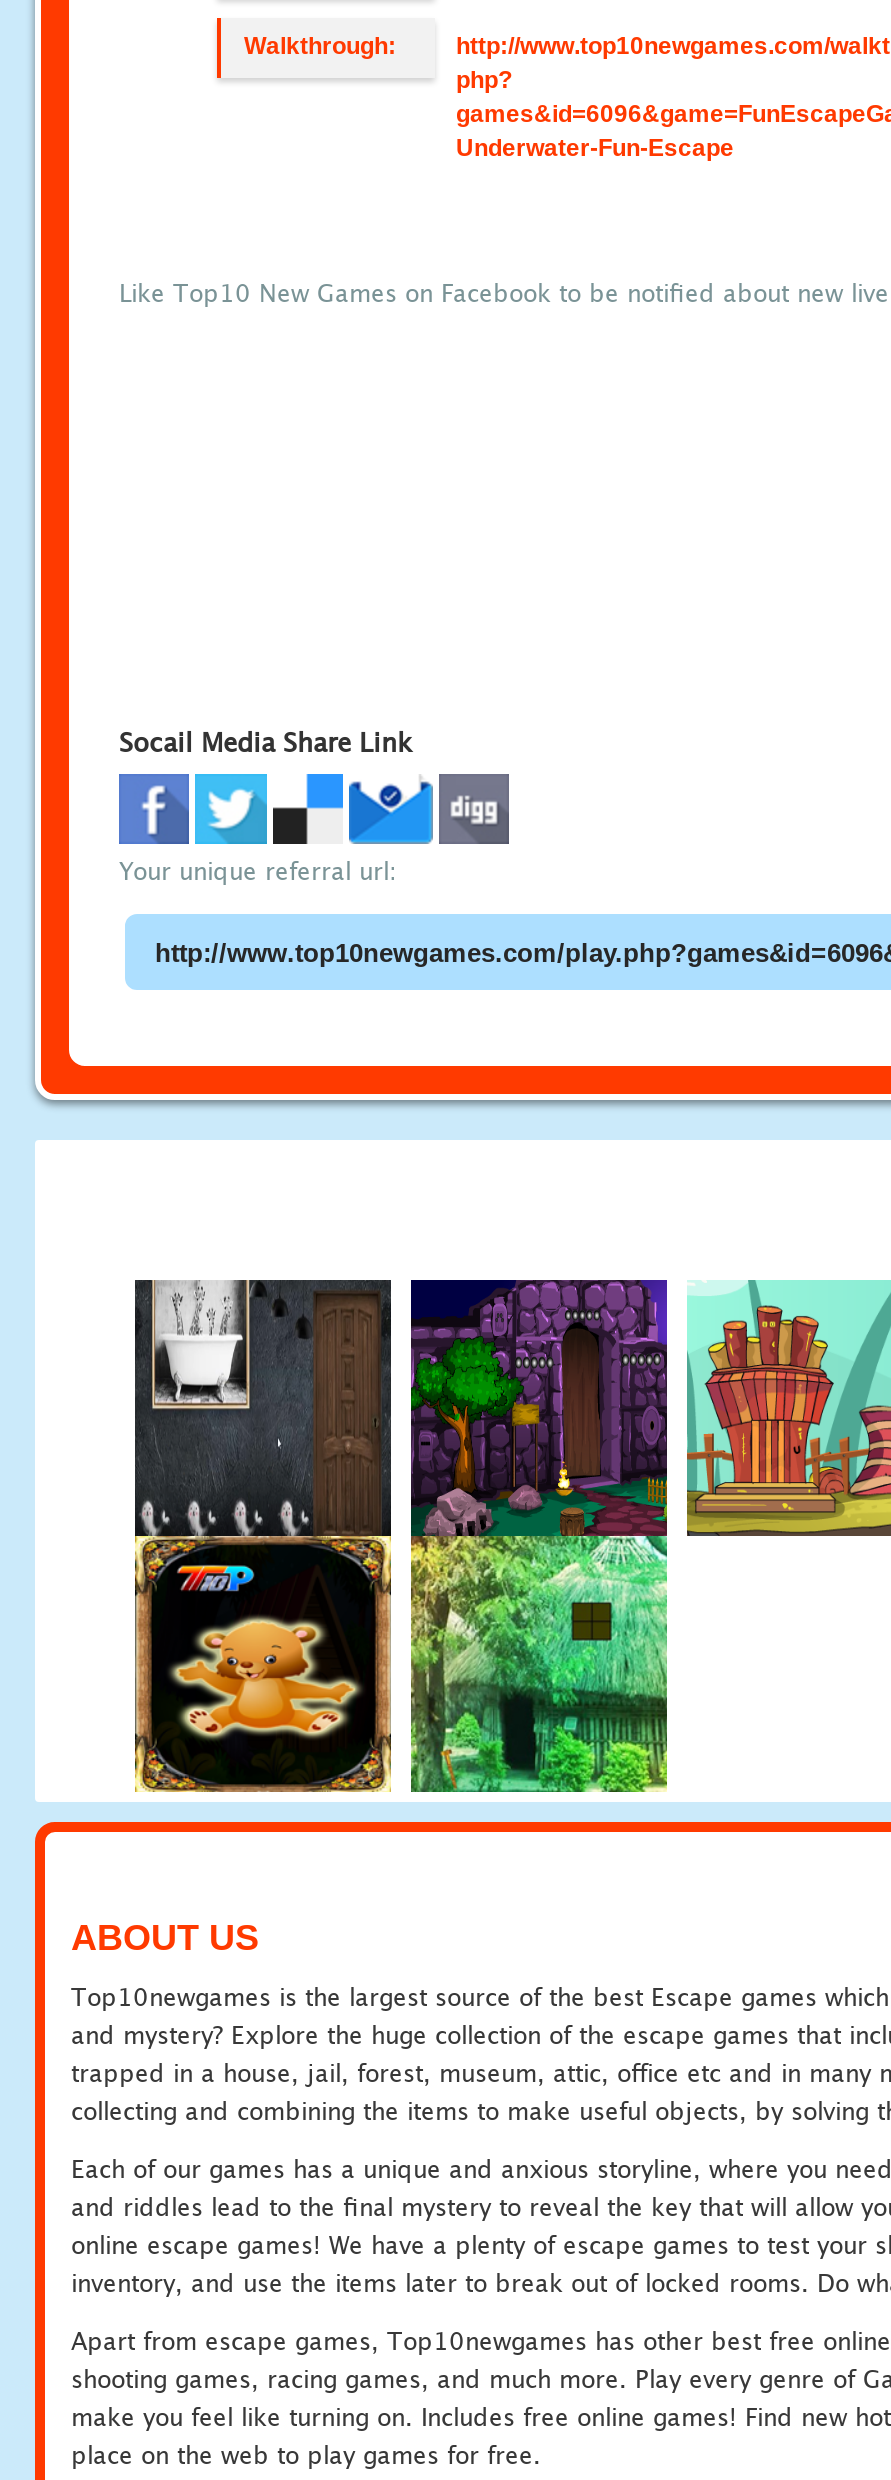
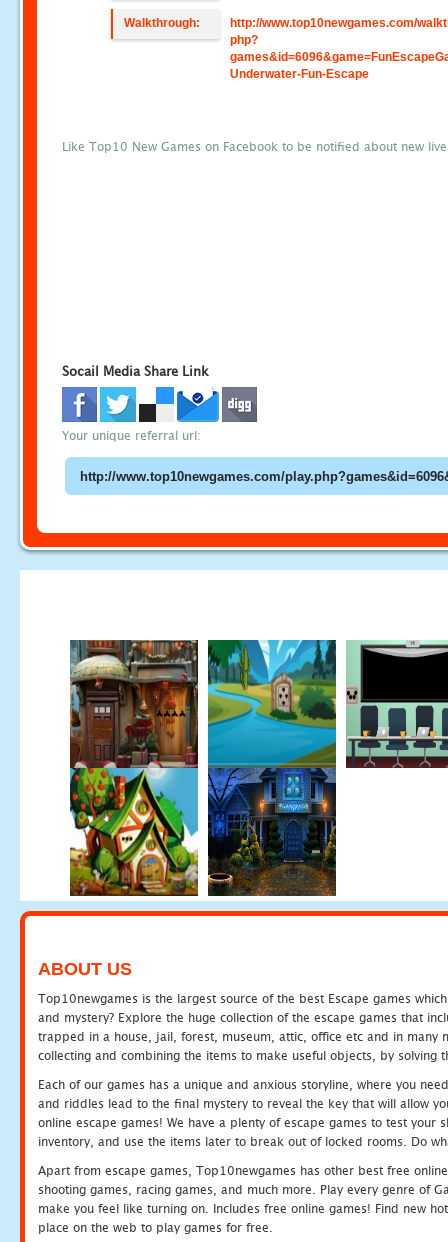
[133,1278,393,1794] [image] -> [69,639,199,897] [image]
[409,1278,669,1794] [image] -> [207,639,337,897] [image]
[685,1280,885,1536] [image] -> [345,640,445,768] [image]

